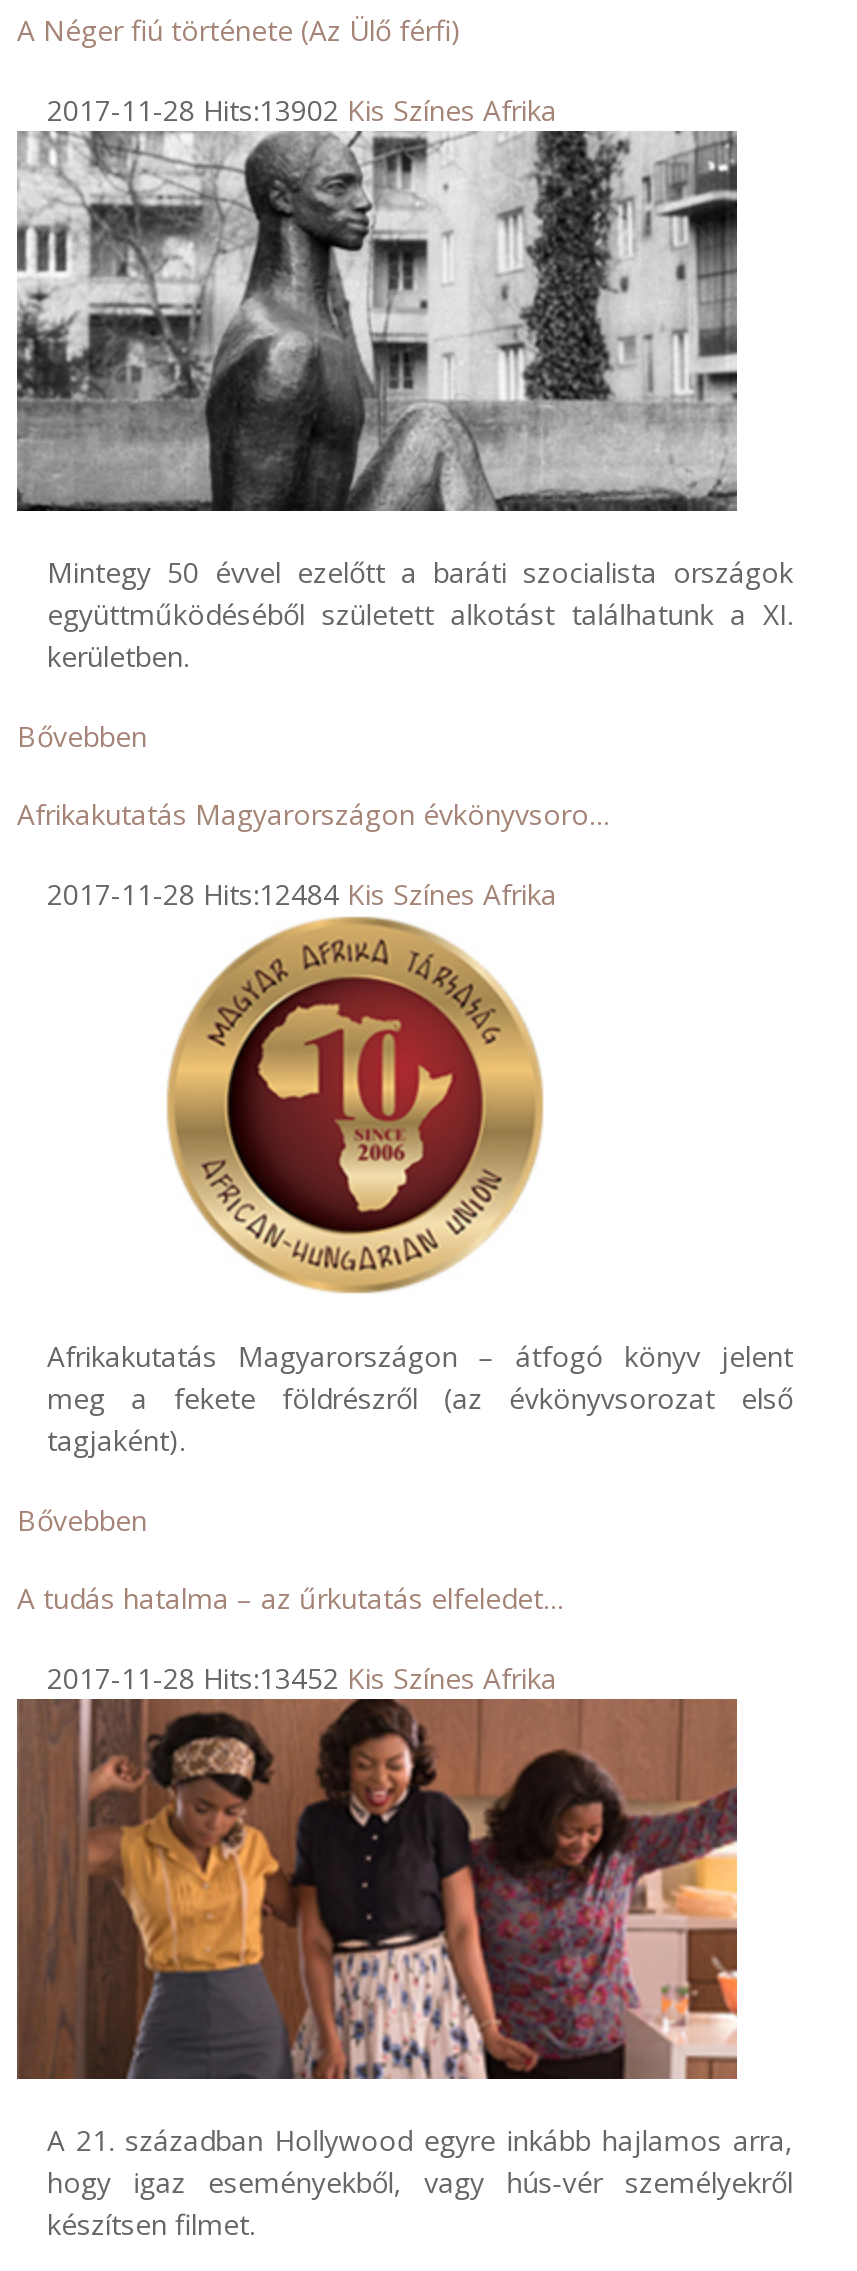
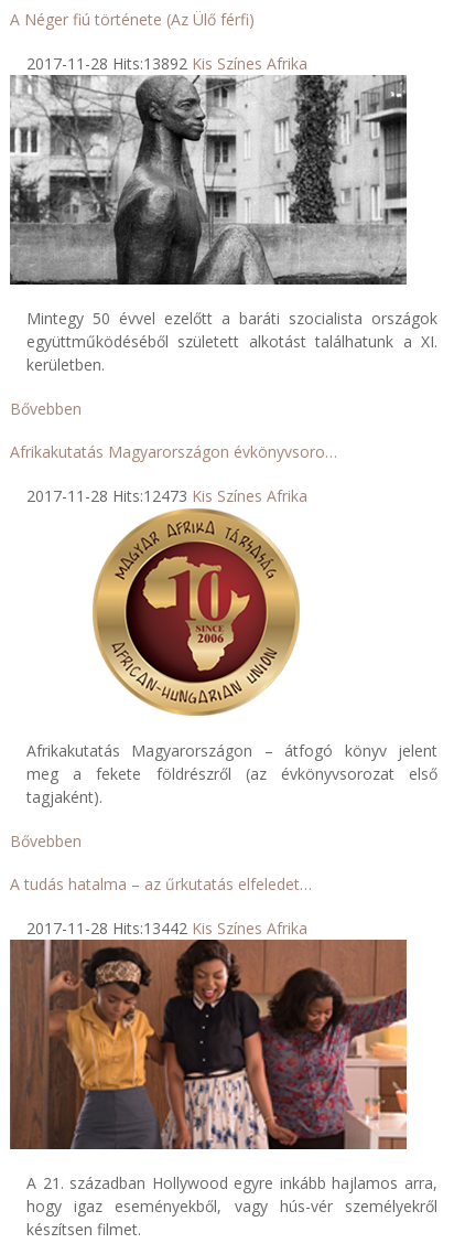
[47,91,557,129] 2017-11-28 Hits:13902 Kis Színes Afrika -> [26,53,307,74] 2017-11-28 Hits:13892 Kis Színes Afrika
[47,875,557,913] 2017-11-28 Hits:12484 Kis Színes Afrika -> [26,485,307,506] 2017-11-28 Hits:12473 Kis Színes Afrika
[47,1659,557,1697] 2017-11-28 Hits:13452 Kis Színes Afrika -> [26,918,307,939] 2017-11-28 Hits:13442 Kis Színes Afrika

